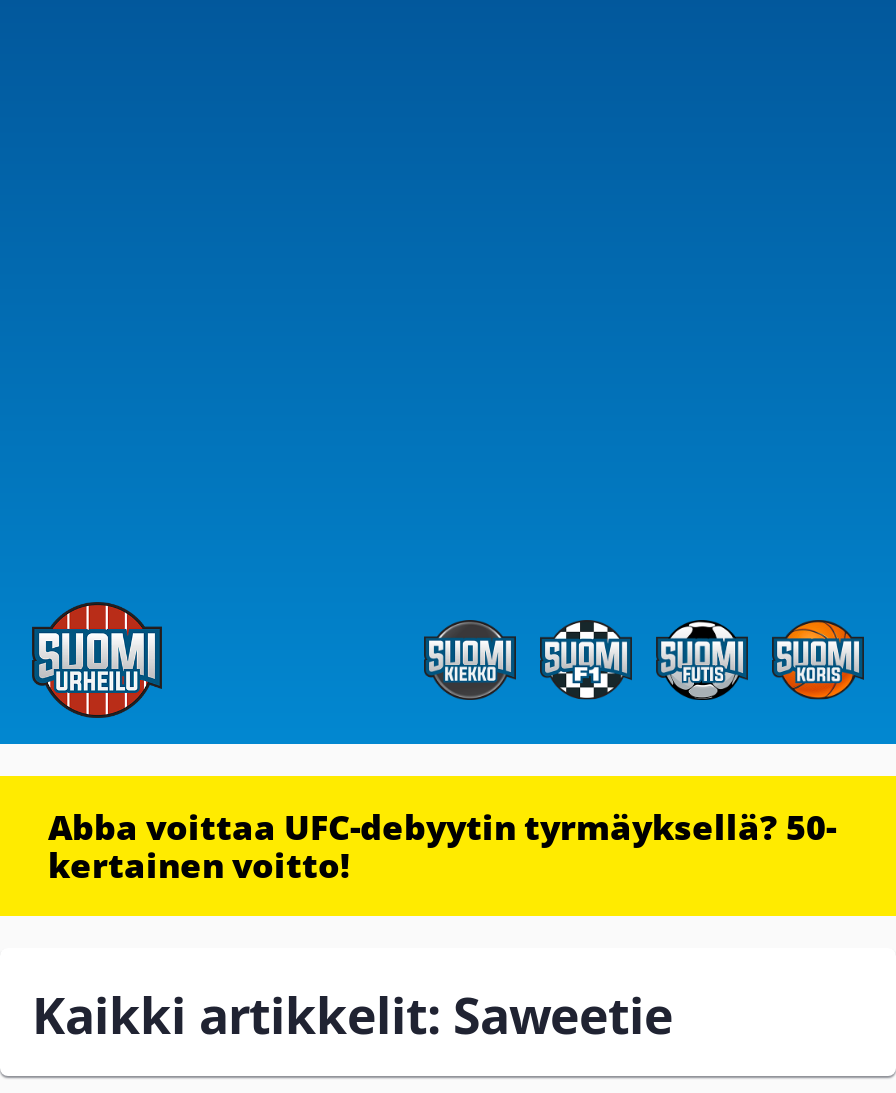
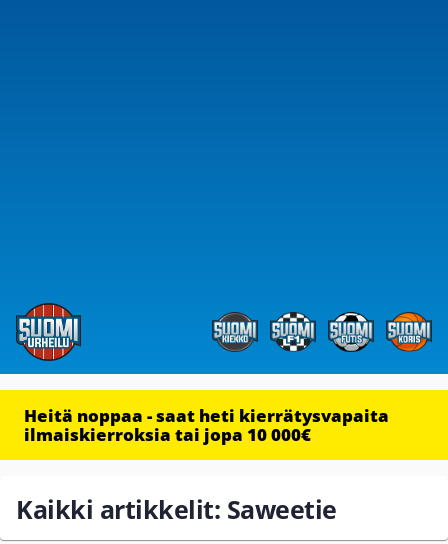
[48,804,836,888] Abba voittaa UFC-debyytin tyrmäyksellä? 50- | kertainen voitto! -> [24,404,389,446] Heitä noppaa - saat heti kierrätysvapaita | ilmaiskierroksia tai jopa 10 000€

